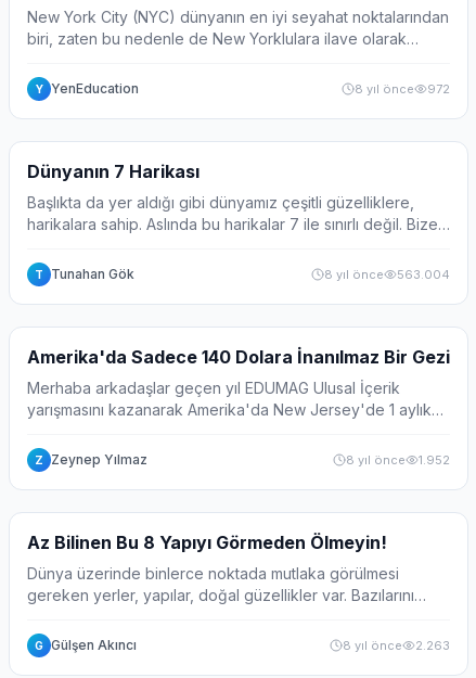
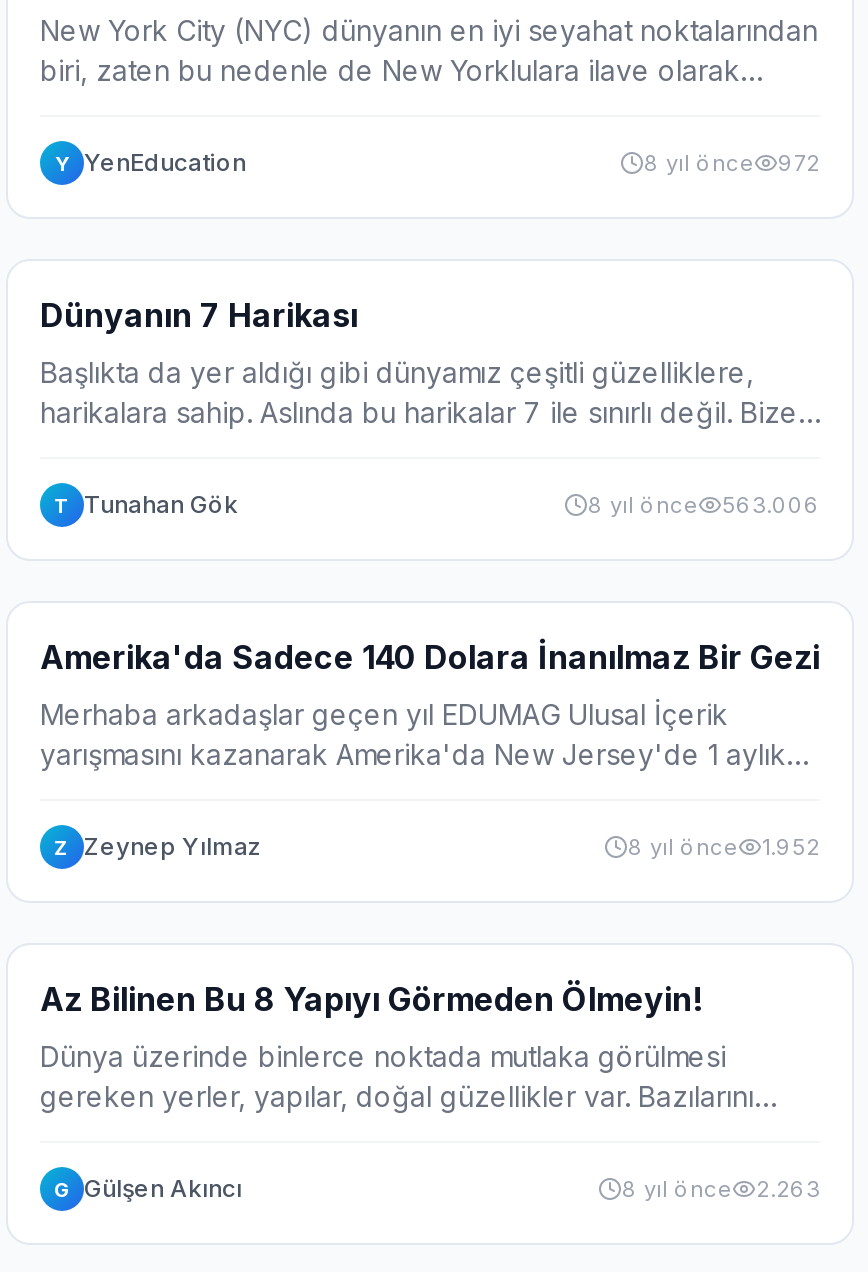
[324,267,450,282] 8 yıl önce 563.004 -> [588,491,820,519] 8 yıl önce 563.006

